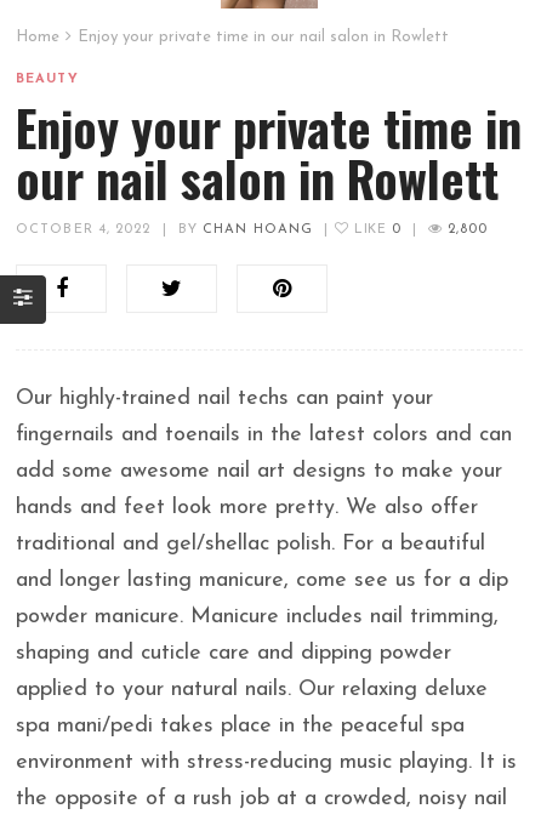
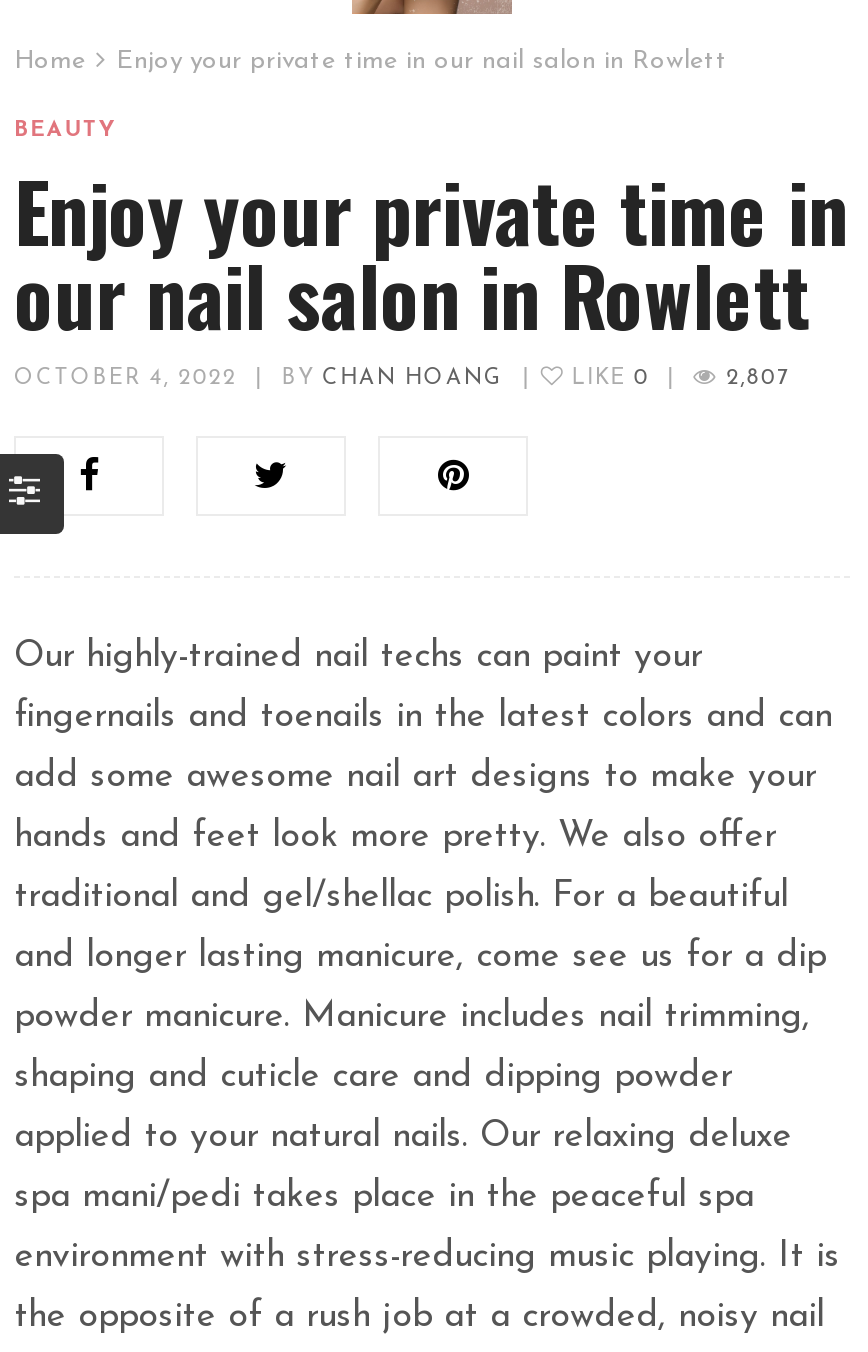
[448,223,488,237] 2,800 -> [726,368,789,390] 2,807

